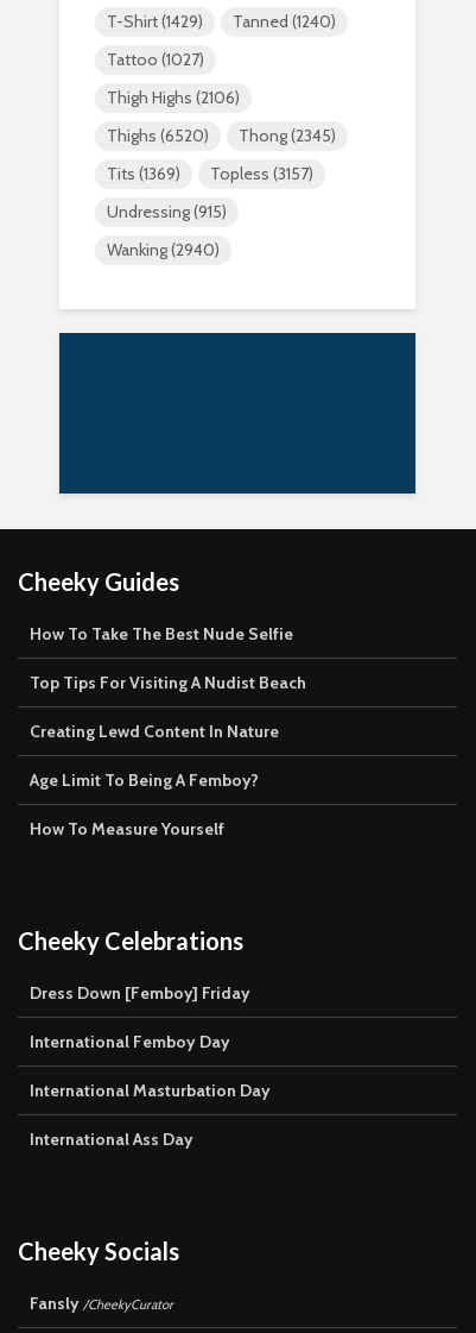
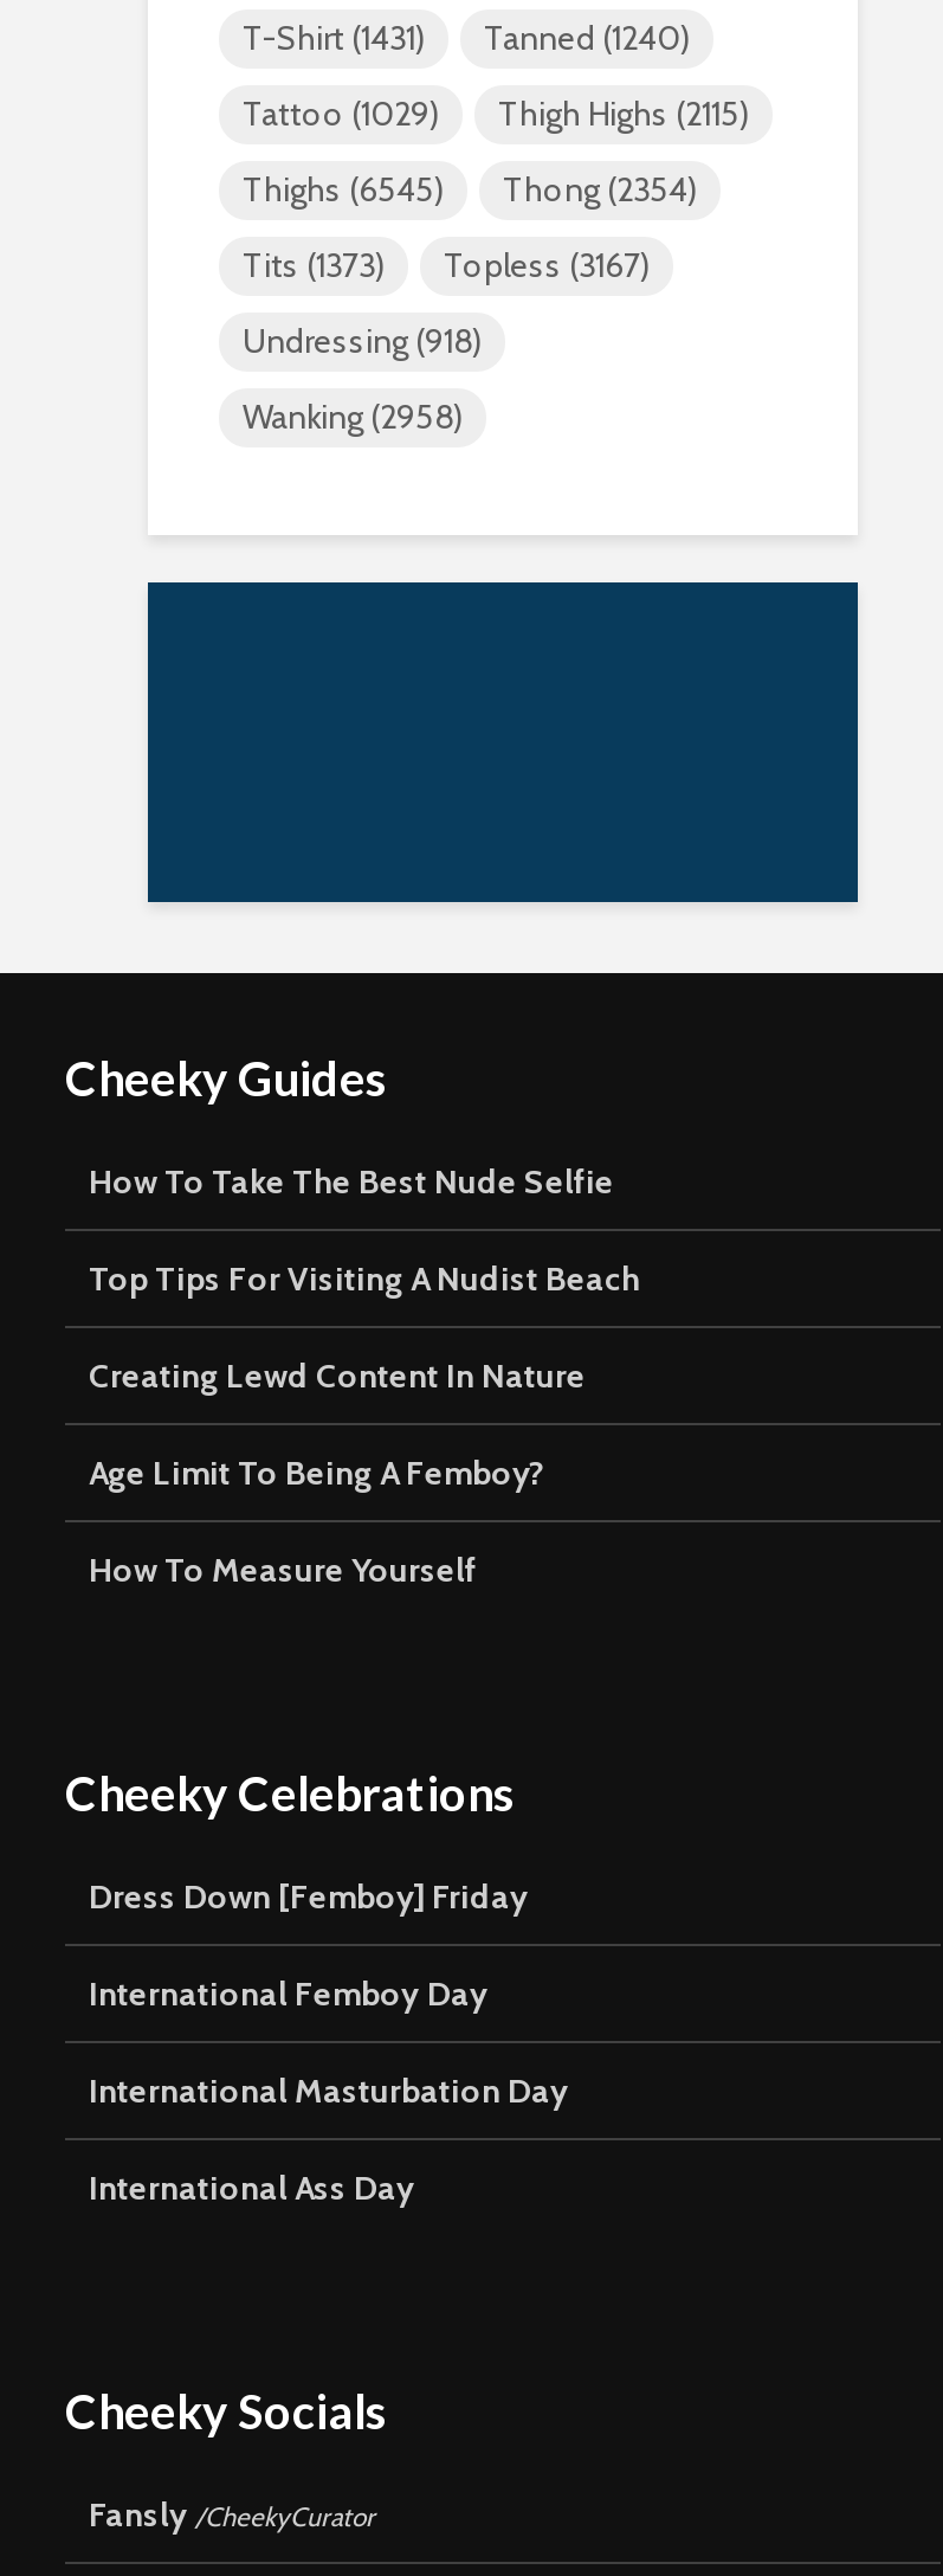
[107,11,336,32] T-Shirt (1429) Tanned (1240) -> [243,17,690,59] T-Shirt (1431) Tanned (1240)
[107,49,204,70] Tattoo (1027) -> [243,92,439,135] Tattoo (1029)
[107,87,240,108] Thigh Highs (2106) -> [498,92,749,135] Thigh Highs (2115)
[107,125,209,146] Thighs (6520) -> [243,168,444,211] Thighs (6545)
[239,125,336,146] Thong (2345) -> [503,168,697,211] Thong (2354)
[107,163,180,184] Tits (1369) -> [243,244,385,286] Tits (1373)
[210,163,313,184] Topless (3157) -> [444,244,650,286] Topless (3167)
[107,201,227,222] Undressing (915) -> [243,320,482,362] Undressing (918)
[107,239,220,260] Wanking (2940) -> [243,395,463,438] Wanking (2958)

